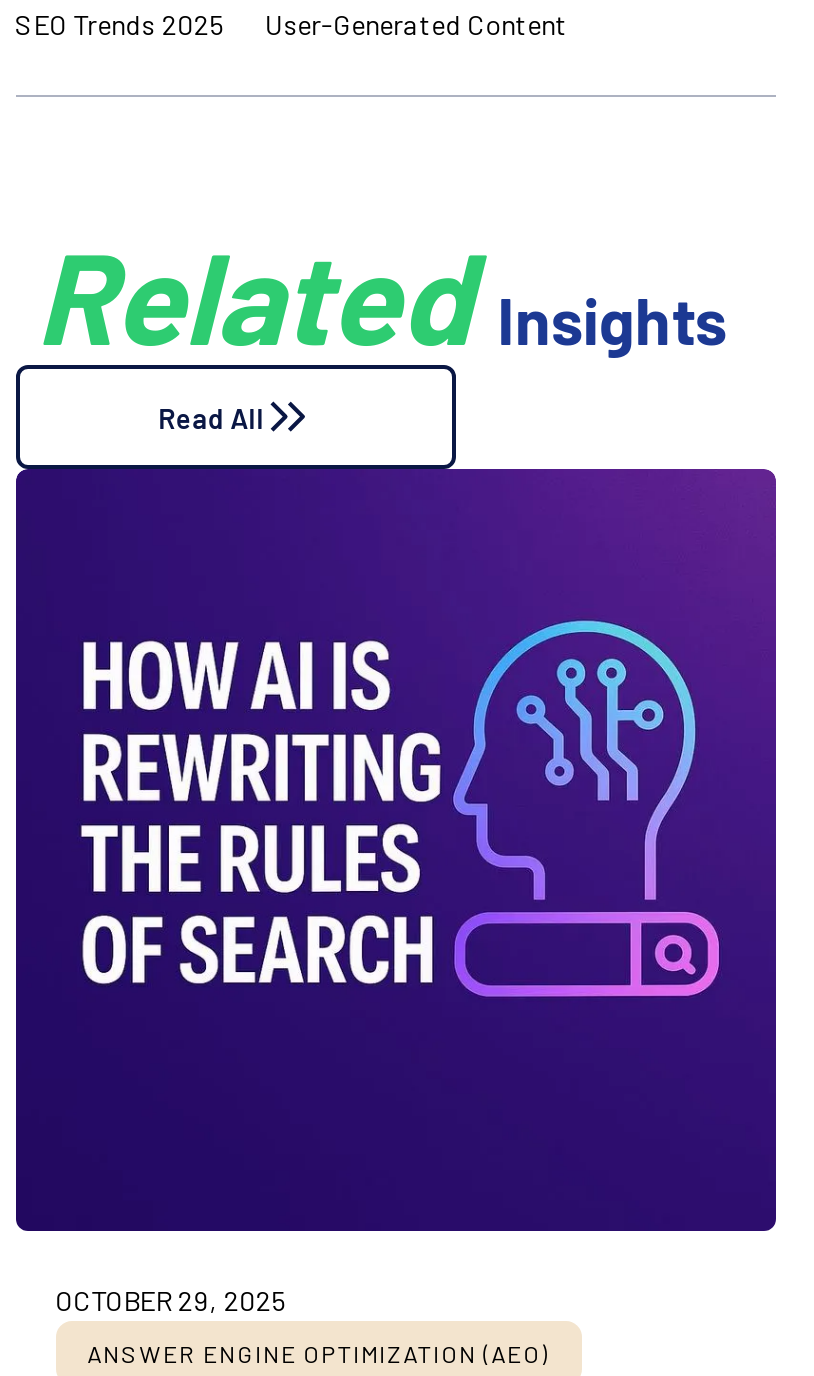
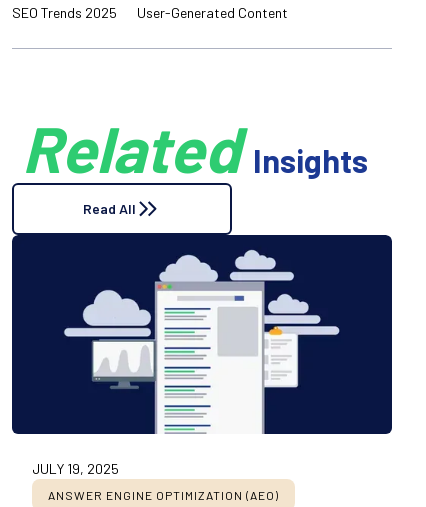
[16,464,776,1317] [image] | OCTOBER 29, 2025 -> [14,232,392,477] [image] | JULY 19, 2025

